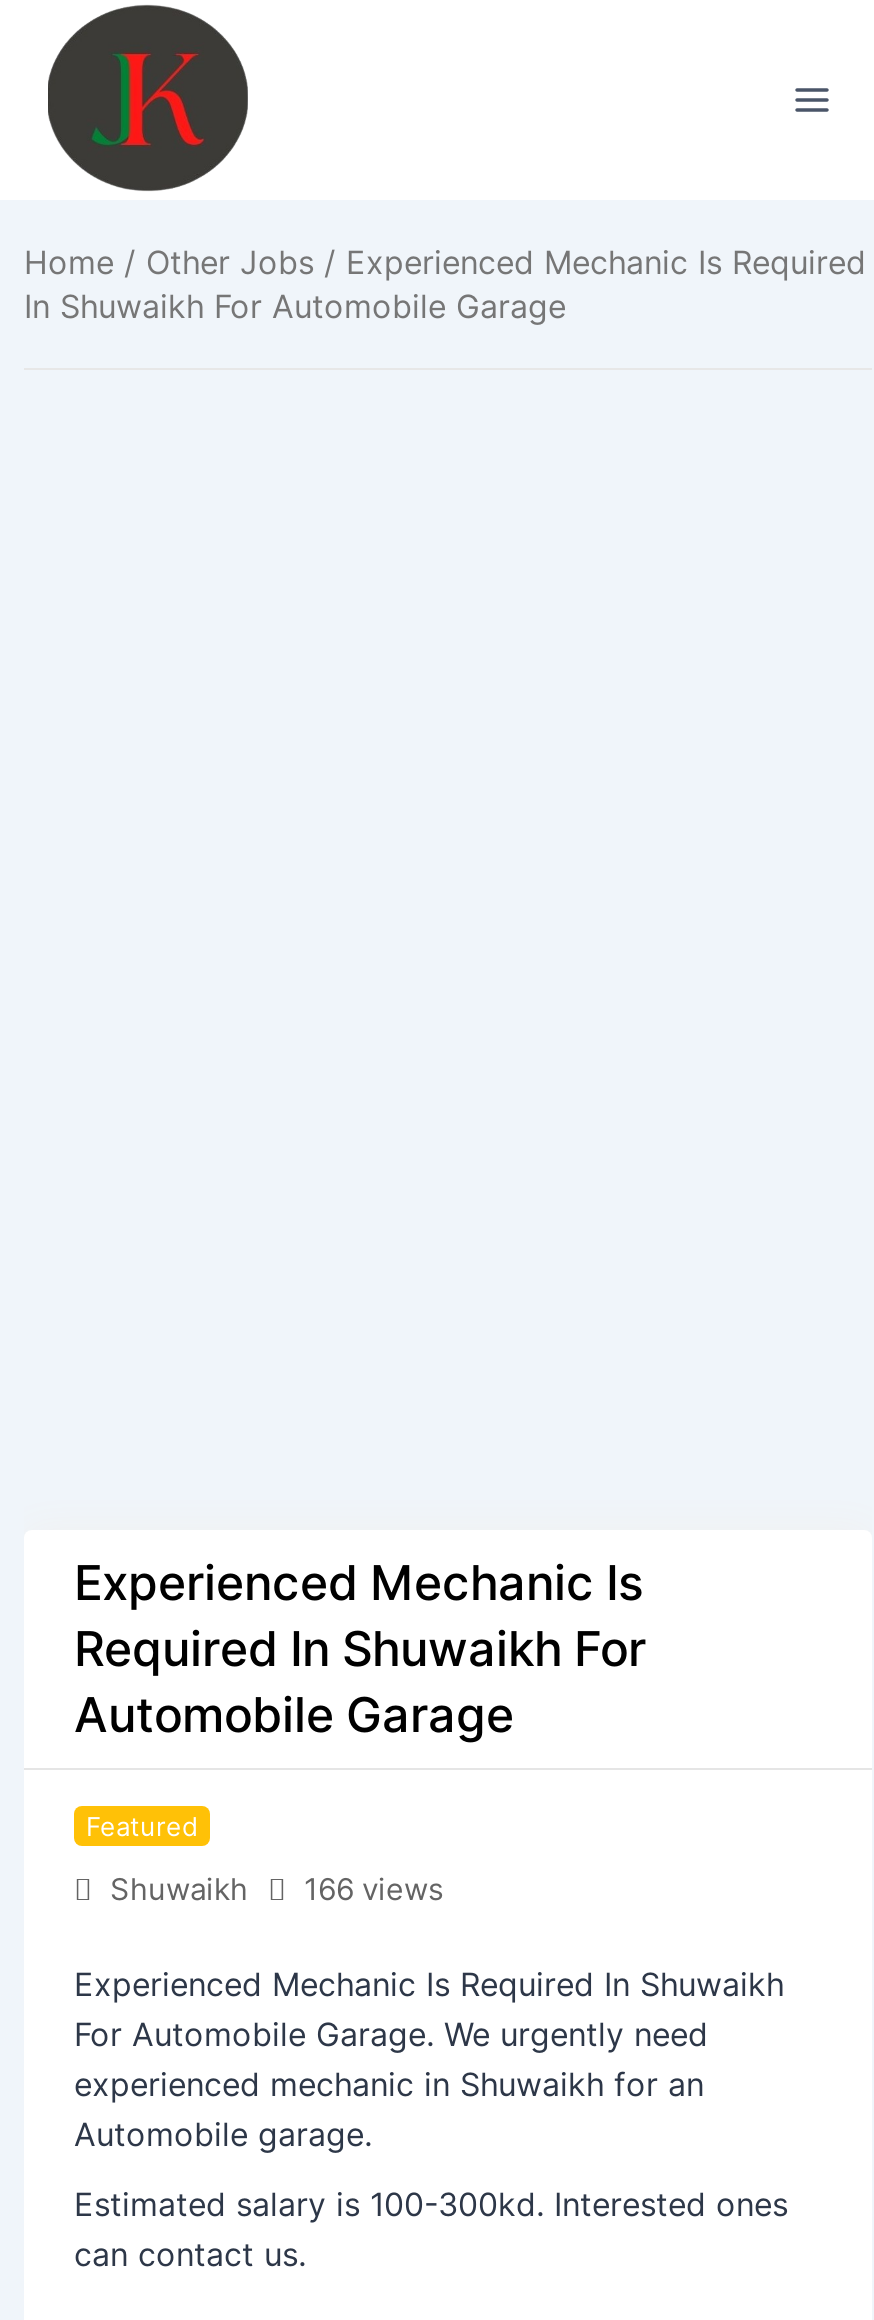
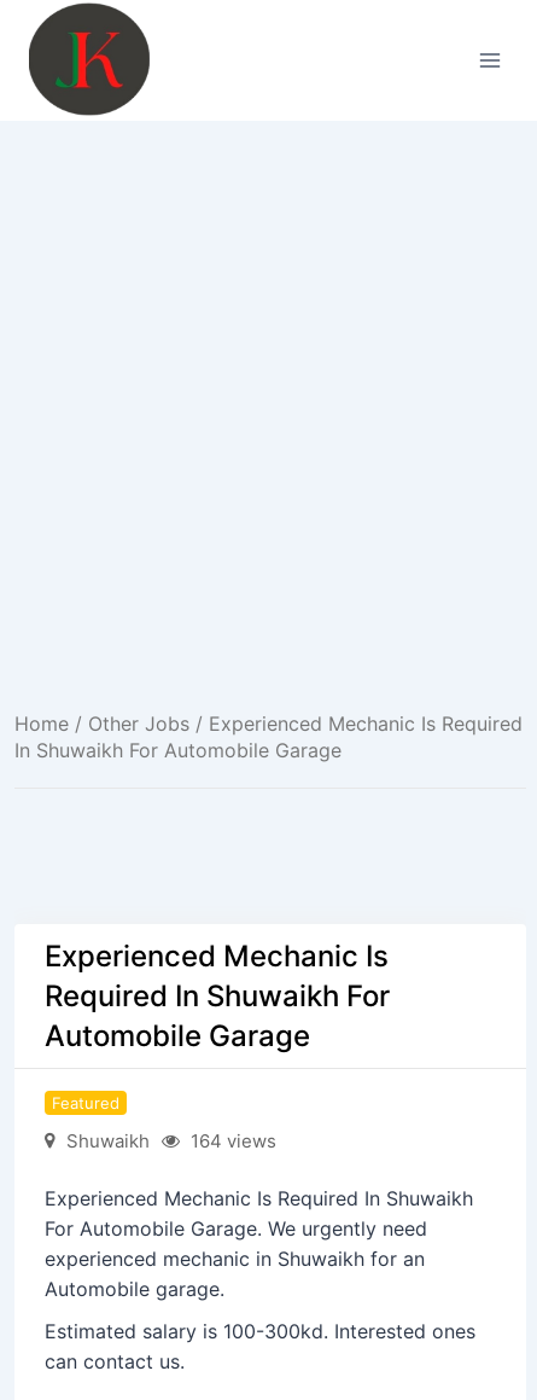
moved [24,242,866,326] -> [14,711,523,762]: Home / Other Jobs / Experienced Mechanic Is Required | In Shuwaikh For Automobile Garage
[110,1870,444,1908] Shuwaikh 166 views -> [66,1129,276,1152] Shuwaikh 164 views

